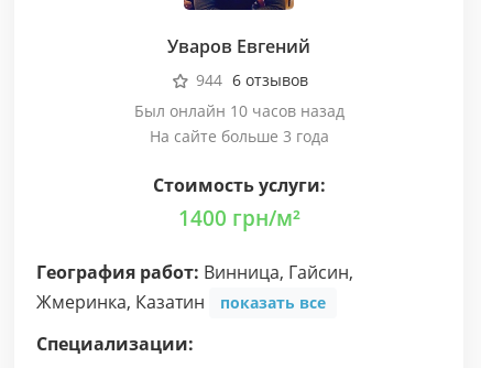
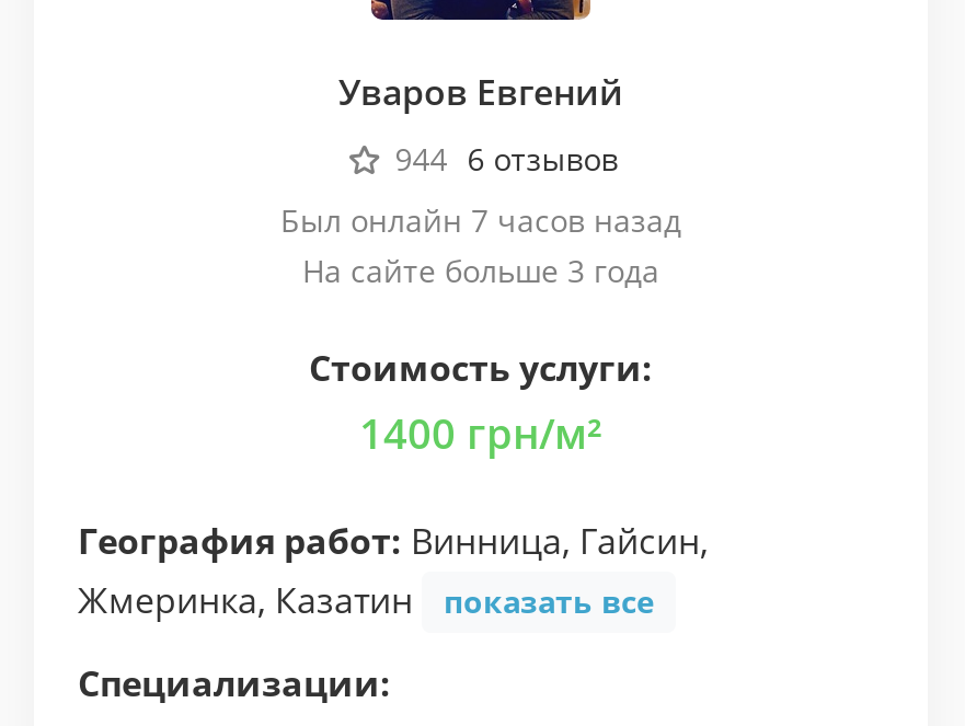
[134,100,344,121] Был онлайн 10 часов назад -> [280,199,681,241] Был онлайн 7 часов назад

